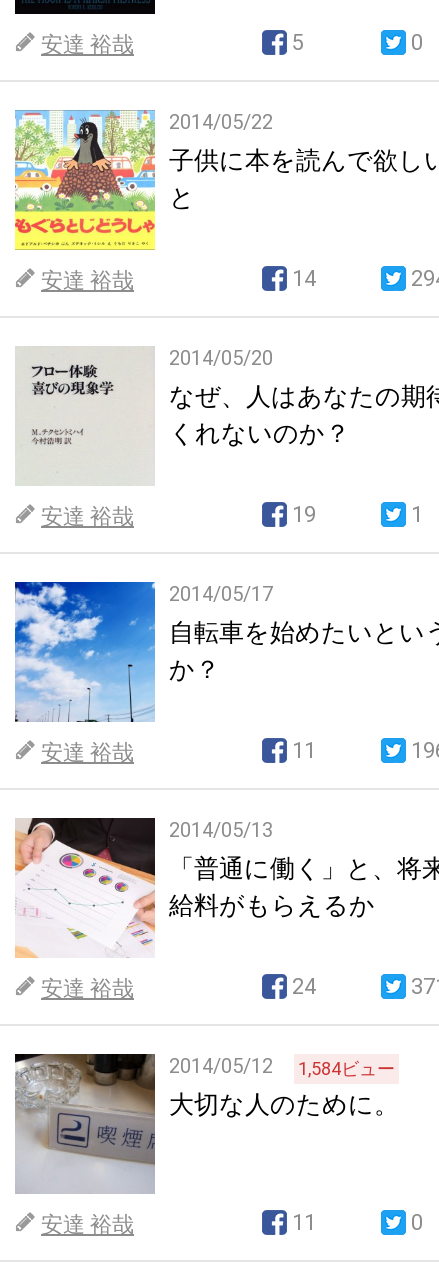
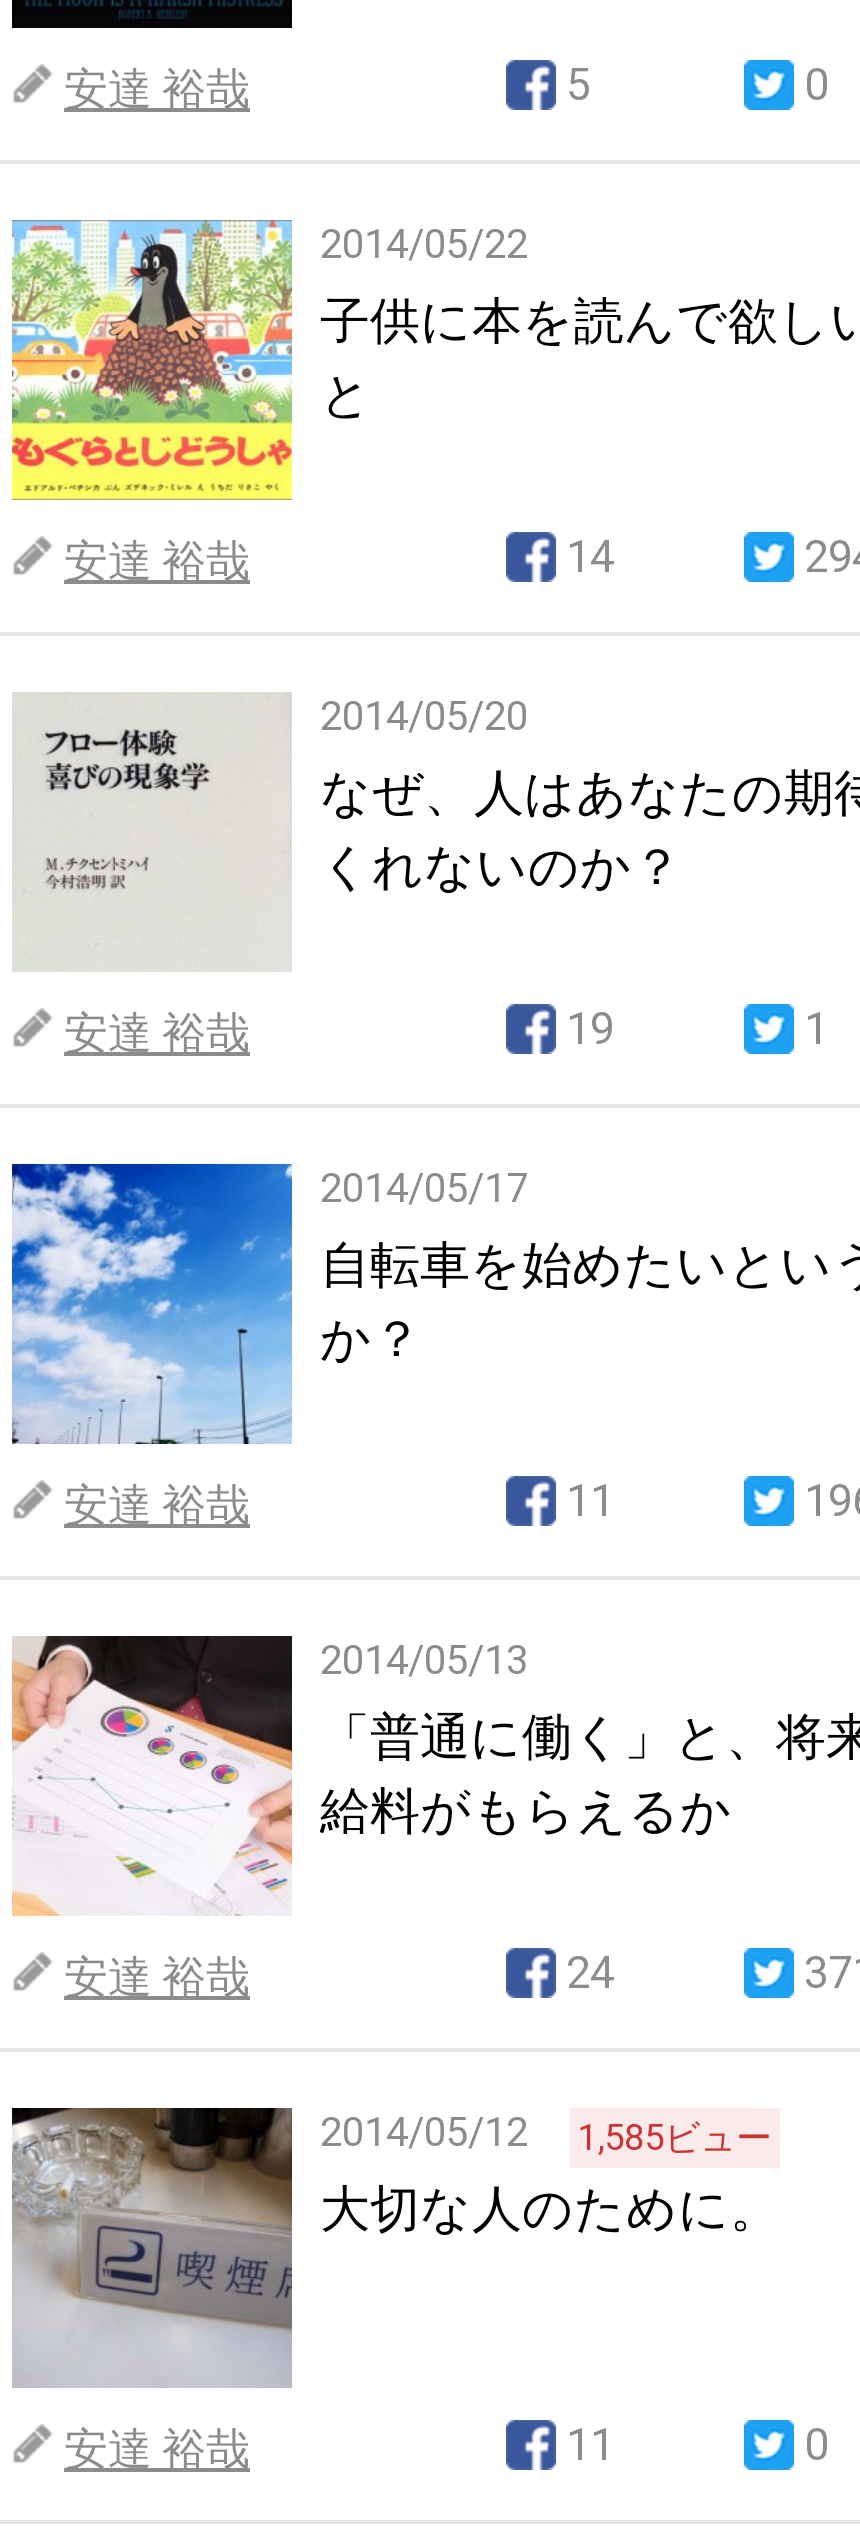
[169,1054,395,1079] 2014/05/12 1,584ビュー -> [320,2108,772,2158] 2014/05/12 1,585ビュー

